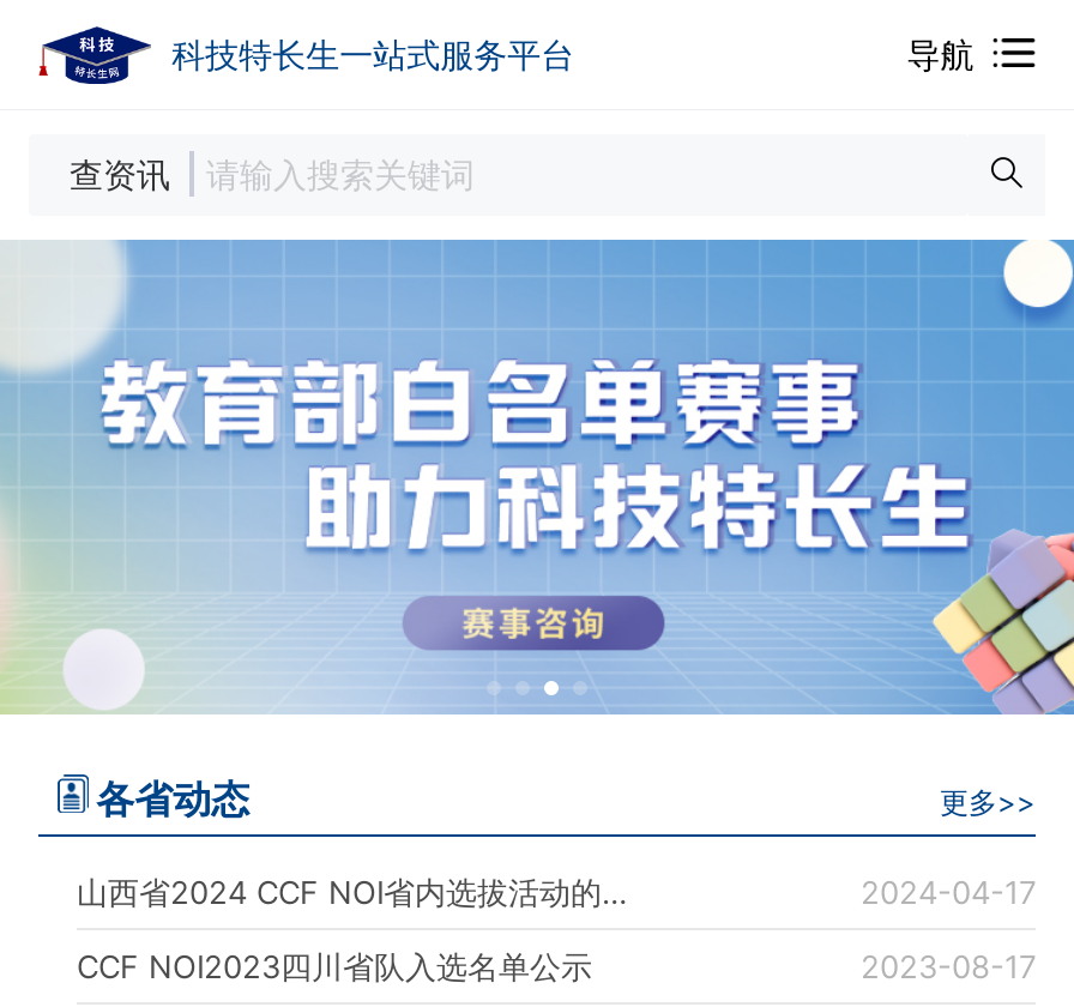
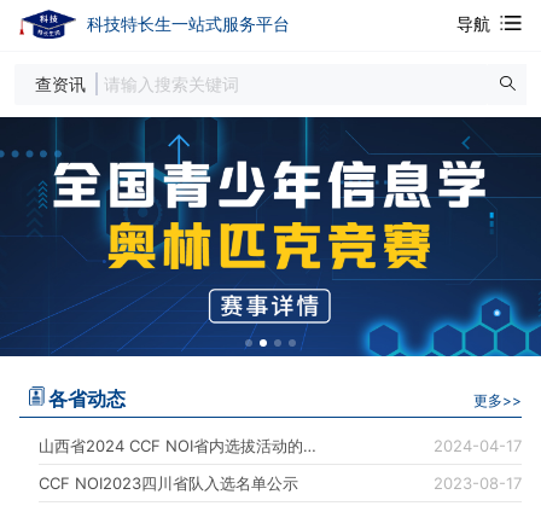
[7,237,1067,717] [image] -> [4,116,537,357] [image]

